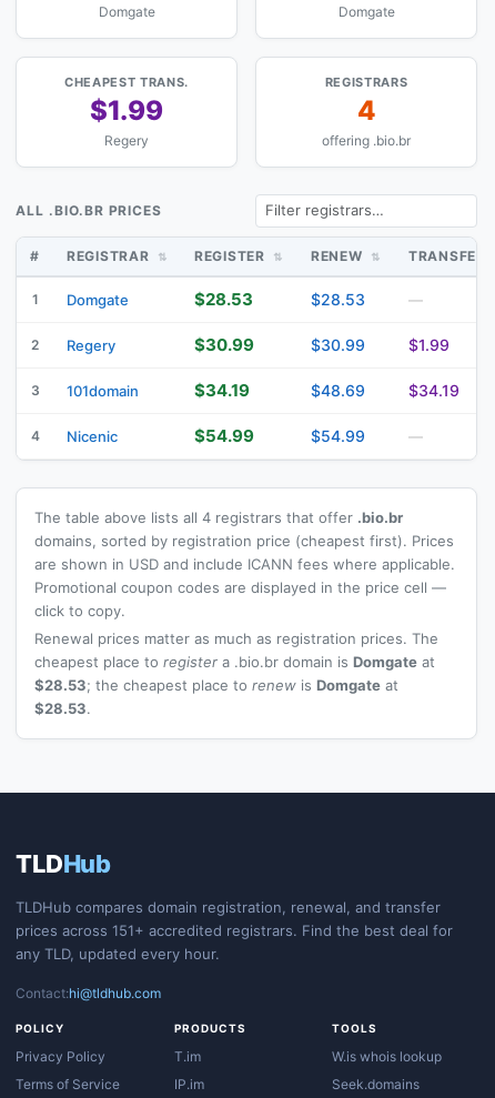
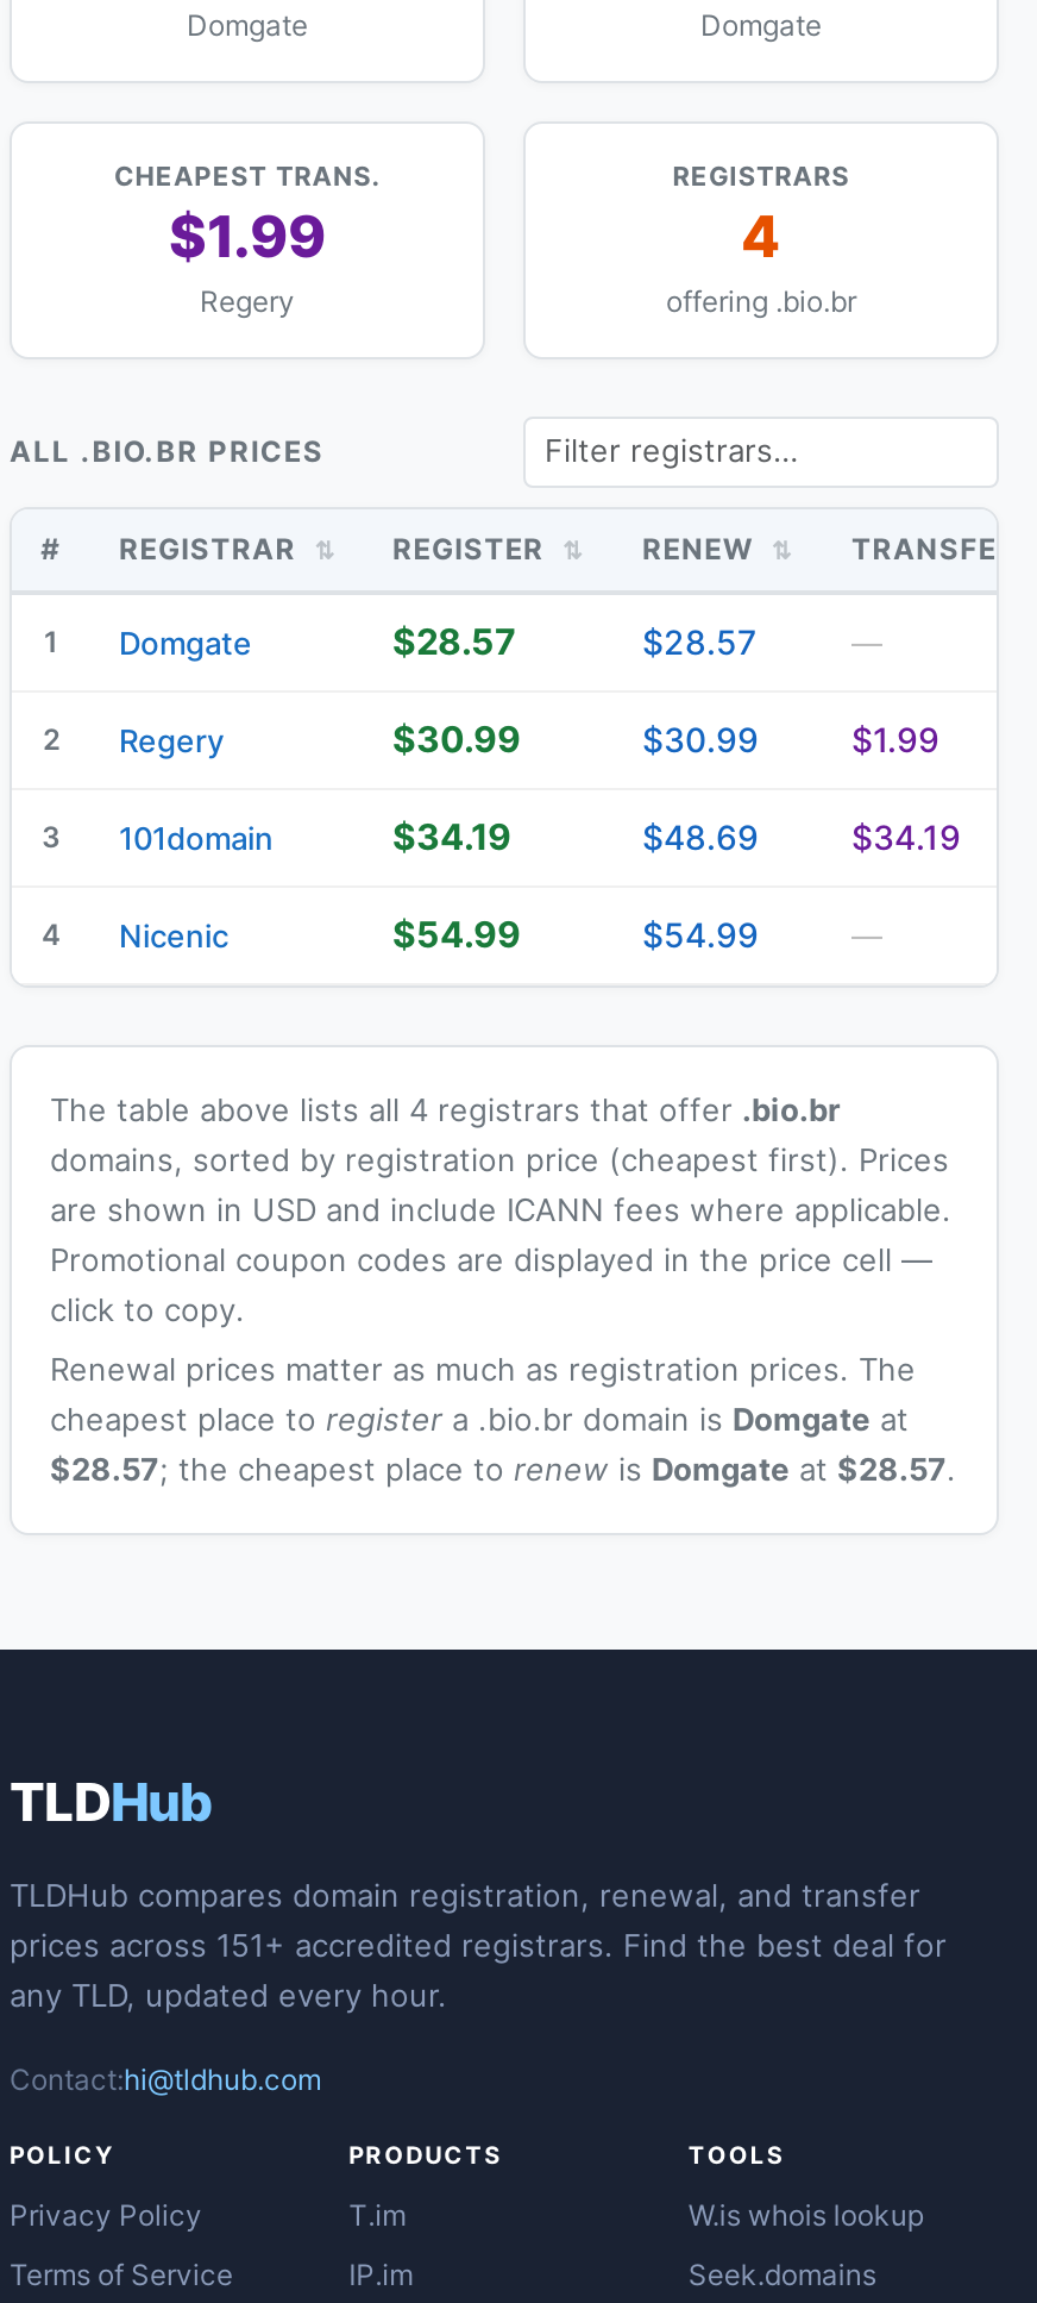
[194,288,253,309] $28.53 -> [392,618,516,663] $28.57
[311,289,365,308] $28.53 -> [642,620,756,661] $28.57
[34,676,398,717] $28.53; the cheapest place to renew is Domgate at | $28.53. -> [50,1448,956,1487] $28.57; the cheapest place to renew is Domgate at $28.57.

